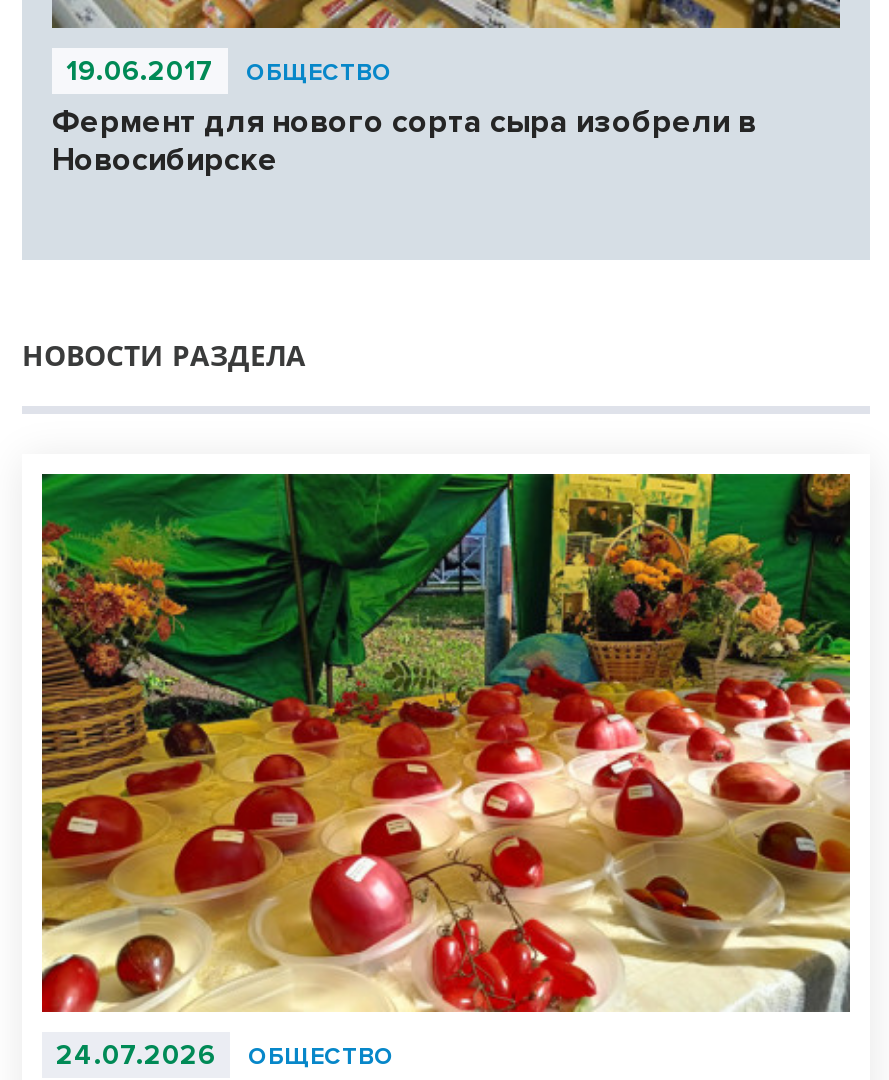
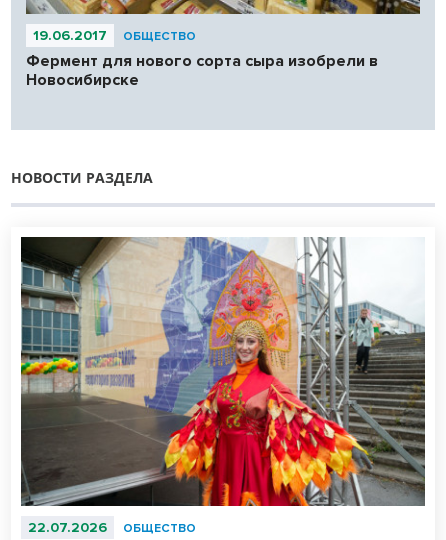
[40,472,852,1072] [image] | 24.07.2026 ОБЩЕСТВО -> [20,236,426,536] [image] | 22.07.2026 ОБЩЕСТВО

